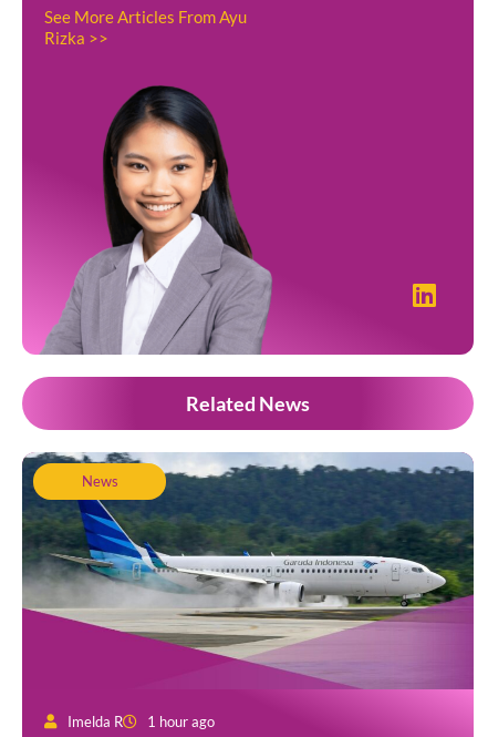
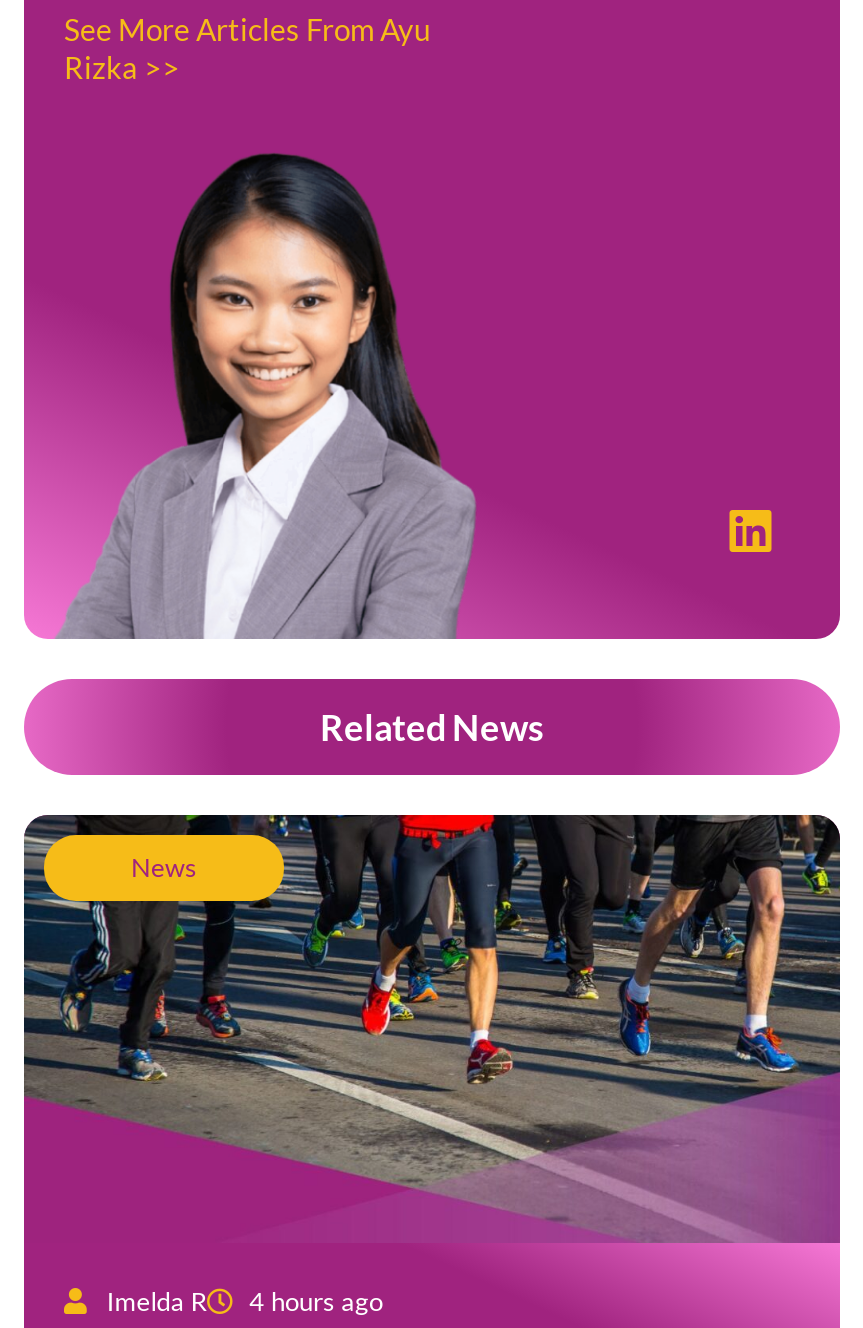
[22,451,474,730] [image] | Imelda R 1 hour ago -> [24,813,842,1316] [image] | Imelda R 4 hours ago

